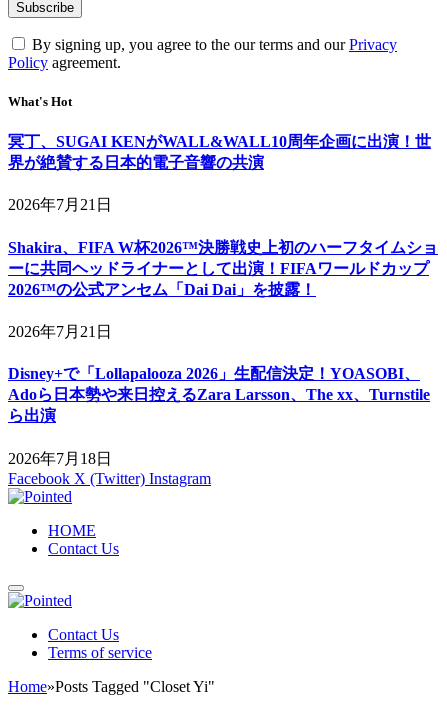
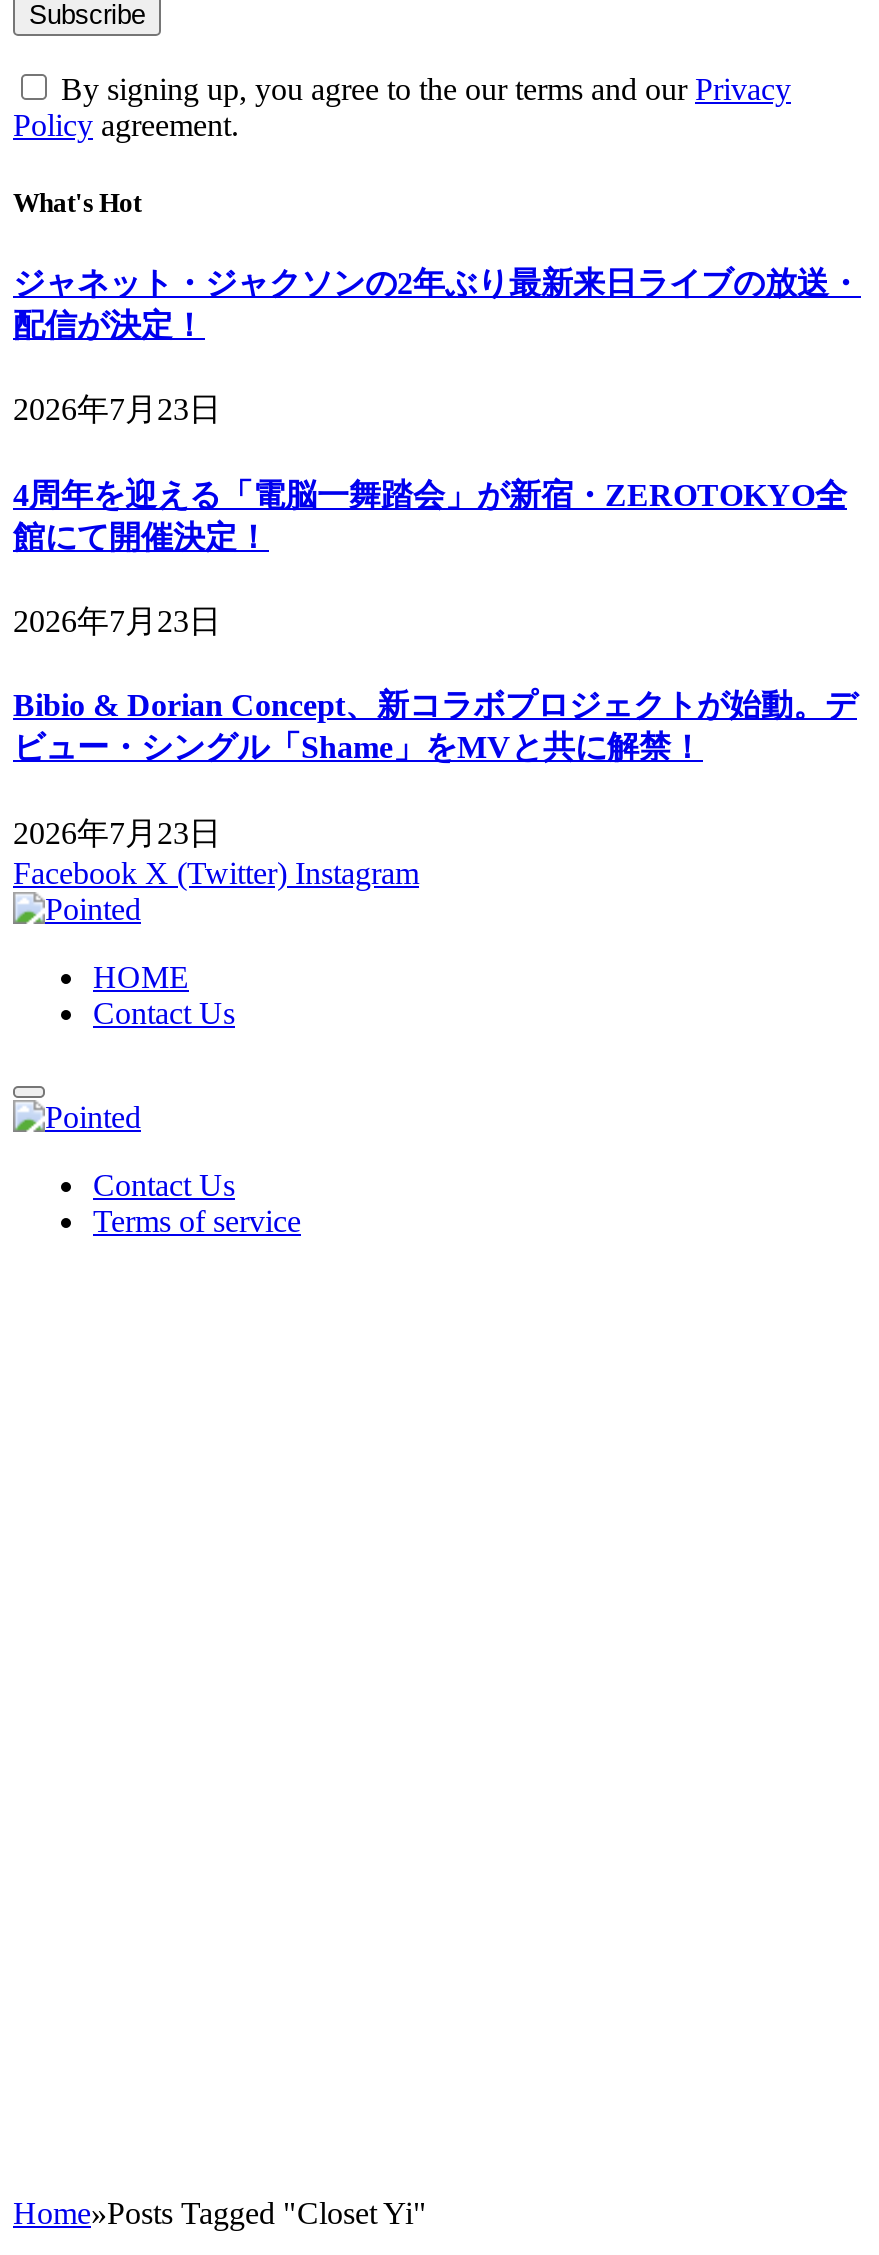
[8,133,431,171] 冥丁、SUGAI KENがWALL&WALL10周年企画に出演！世 | 界が絶賛する日本的電子音響の共演 -> [13,266,861,342] ジャネット・ジャクソンの2年ぶり最新来日ライブの放送・ | 配信が決定！
[8,196,112,213] 2026年7月21日 -> [13,393,221,427] 2026年7月23日
[8,239,438,298] Shakira、FIFA W杯2026™決勝戦史上初のハーフタイムショ | ーに共同ヘッドライナーとして出演！FIFAワールドカップ | 2026™の公式アンセム「Dai Dai」を披露！ -> [13,478,847,554] 4周年を迎える「電脳一舞踏会」が新宿・ZEROTOKYO全 | 館にて開催決定！
[8,323,112,340] 2026年7月21日 -> [13,604,221,638] 2026年7月23日
[8,365,430,424] Disney+で「Lollapalooza 2026」生配信決定！YOASOBI、 | Adoら日本勢や来日控えるZara Larsson、The xx、Turnstile | ら出演 -> [13,689,857,765] Bibio & Dorian Concept、新コラボプロジェクトが始動。デ | ビュー・シングル「Shame」をMVと共に解禁！
[8,449,112,466] 2026年7月18日 -> [13,815,221,849] 2026年7月23日
moved [8,469,211,660] -> [13,855,419,1237]: Facebook X (Twitter) Instagram | HOME | Contact Us | Contact Us | Terms of service

